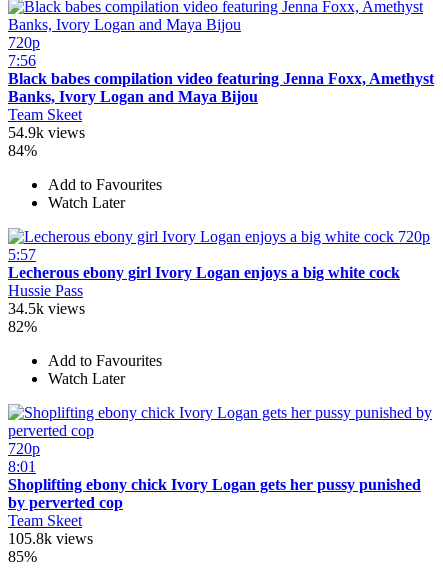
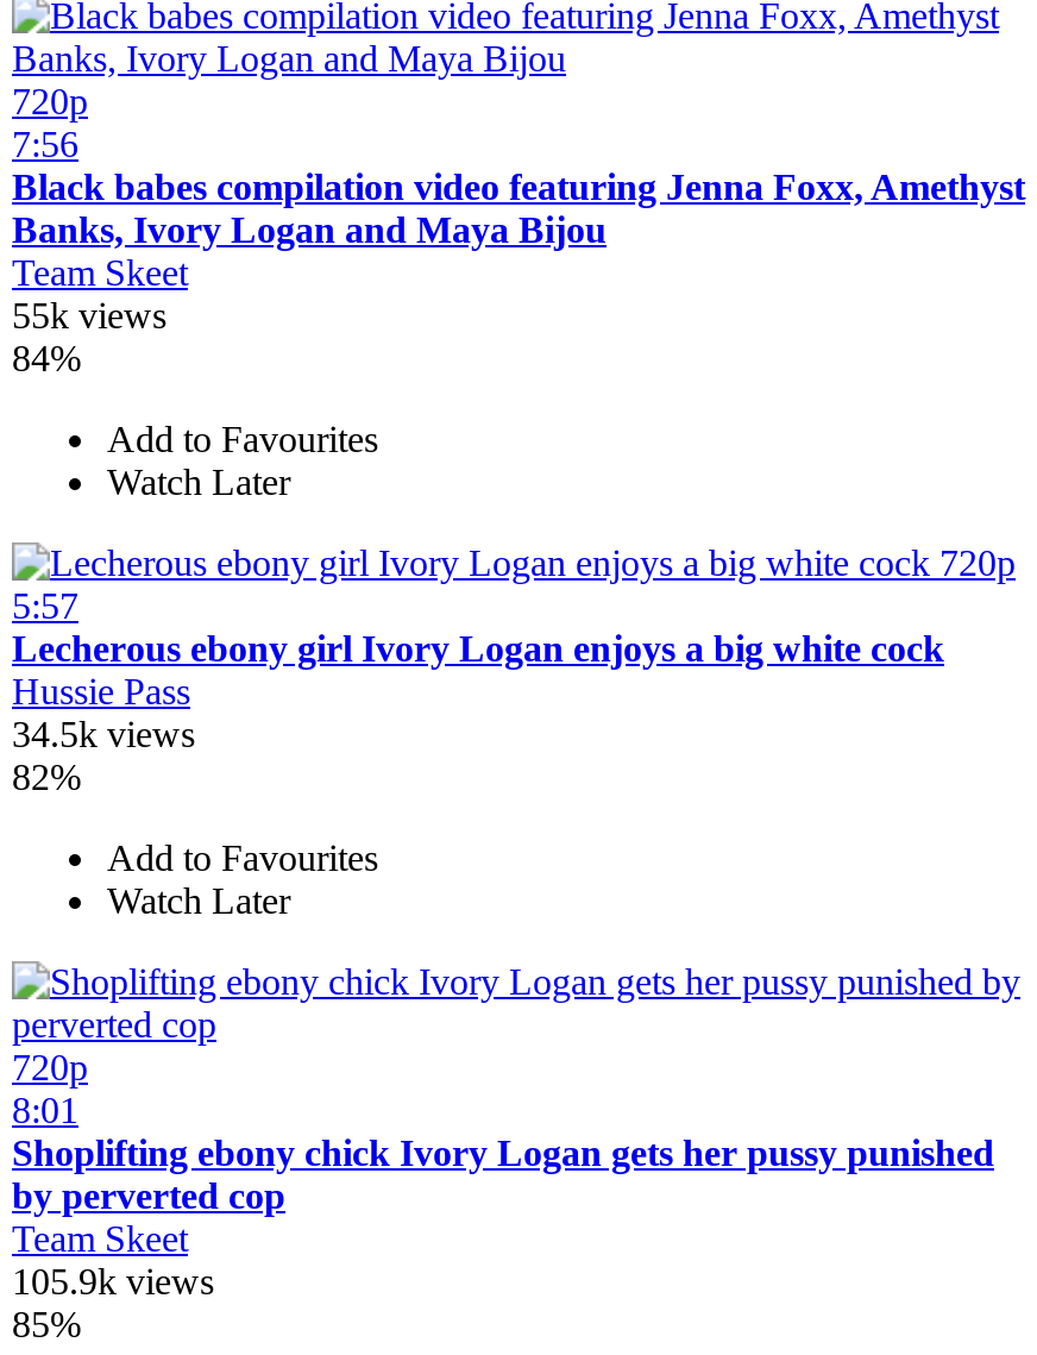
[8,124,85,141] 54.9k views -> [12,295,166,335] 55k views
[8,530,93,547] 105.8k views -> [12,1261,214,1301] 105.9k views

